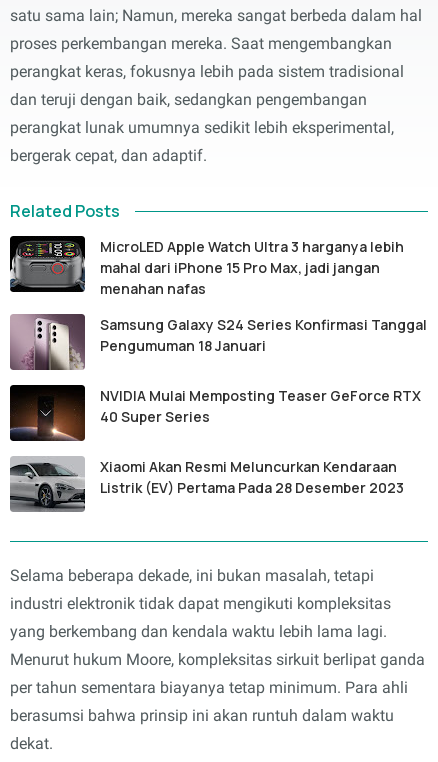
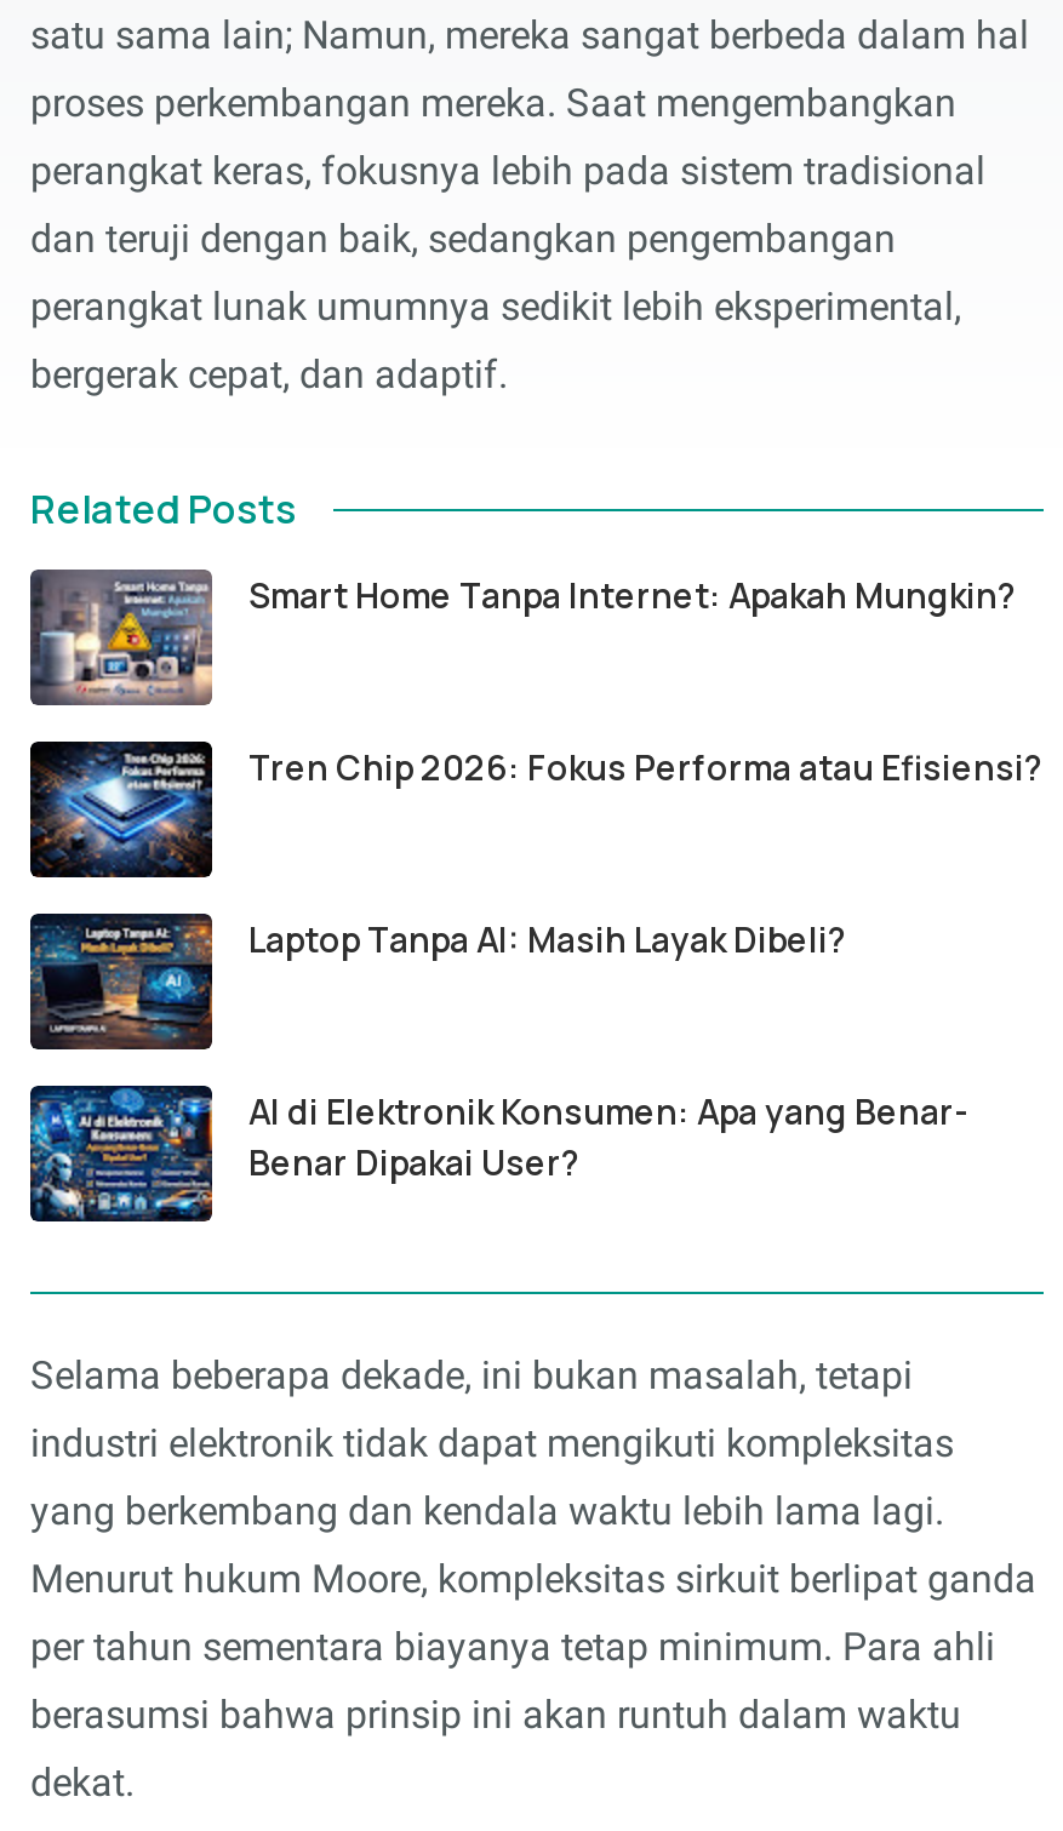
[10,235,404,298] [image] | MicroLED Apple Watch Ultra 3 harganya lebih | mahal dari iPhone 15 Pro Max, jadi jangan | menahan nafas -> [30,567,1017,708] [image] | Smart Home Tanpa Internet: Apakah Mungkin?
[9,313,427,371] [image] | Samsung Galaxy S24 Series Konfirmasi Tanggal | Pengumuman 18 Januari -> [28,739,1044,880] [image] | Tren Chip 2026: Fokus Performa atau Efisiensi?
[10,385,421,441] [image] | NVIDIA Mulai Memposting Teaser GeForce RTX | 40 Super Series -> [28,914,847,1049] [image] | Laptop Tanpa AI: Masih Layak Dibeli?
[10,456,404,512] [image] | Xiaomi Akan Resmi Meluncurkan Kendaraan | Listrik (EV) Pertama Pada 28 Desember 2023 -> [28,1083,968,1224] [image] | AI di Elektronik Konsumen: Apa yang Benar- | Benar Dipakai User?

